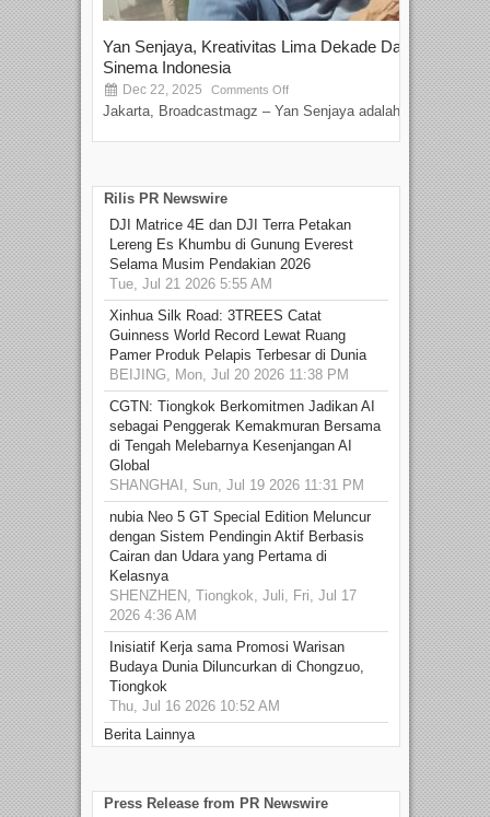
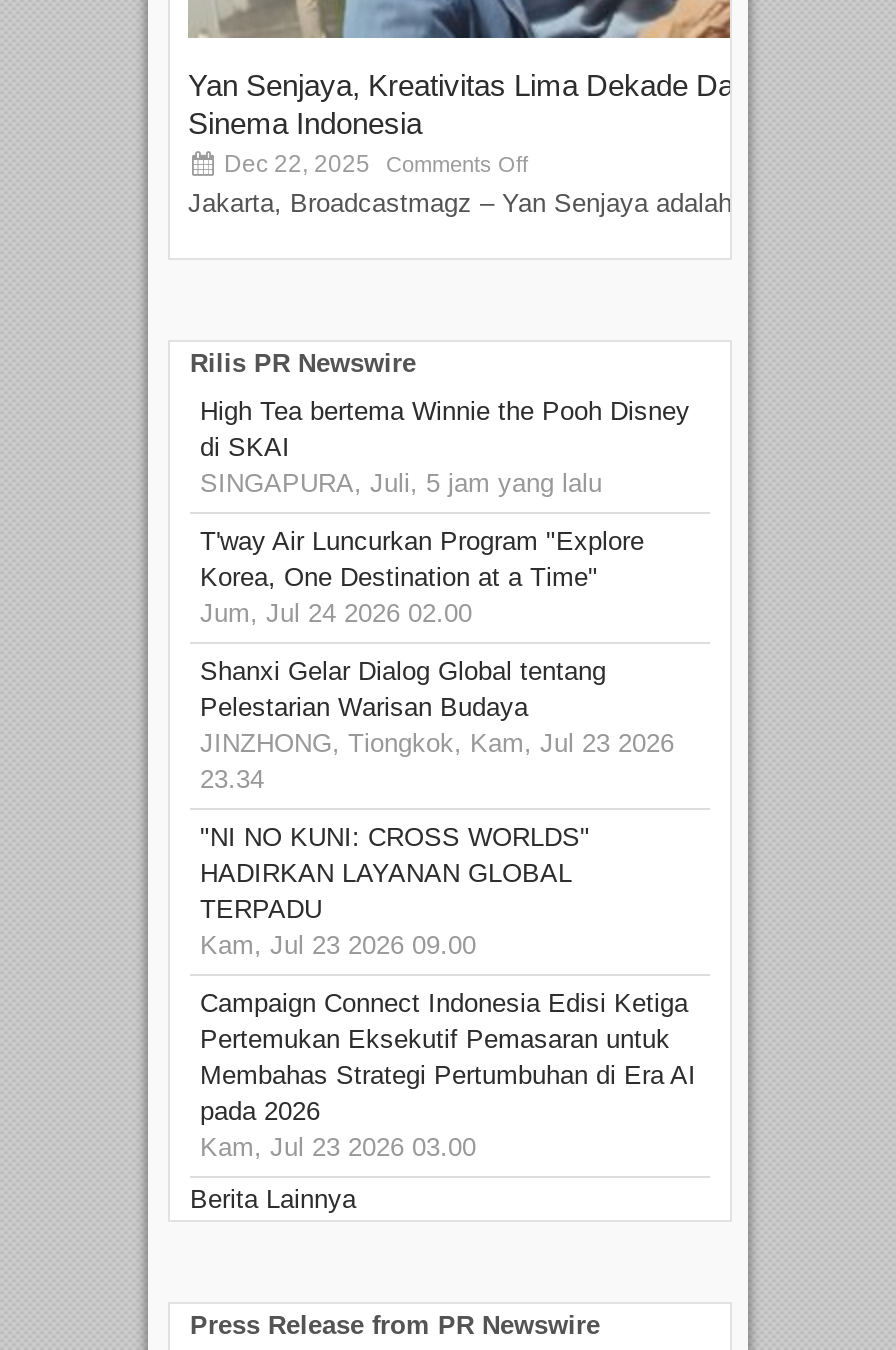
[109,216,353,292] DJI Matrice 4E dan DJI Terra Petakan | Lereng Es Khumbu di Gunung Everest | Selama Musim Pendakian 2026 | Tue, Jul 21 2026 5:55 AM -> [200,396,690,498] High Tea bertema Winnie the Pooh Disney | di SKAI | SINGAPURA, Juli, 5 jam yang lalu
[109,307,366,383] Xinhua Silk Road: 3TREES Catat | Guinness World Record Lewat Ruang | Pamer Produk Pelapis Terbesar di Dunia | BEIJING, Mon, Jul 20 2026 11:38 PM -> [200,526,644,628] T'way Air Luncurkan Program "Explore | Korea, One Destination at a Time" | Jum, Jul 24 2026 02.00
[109,398,381,493] CGTN: Tiongkok Berkomitmen Jadikan AI | sebagai Penggerak Kemakmuran Bersama | di Tengah Melebarnya Kesenjangan AI | Global | SHANGHAI, Sun, Jul 19 2026 11:31 PM -> [200,656,674,794] Shanxi Gelar Dialog Global tentang | Pelestarian Warisan Budaya | JINZHONG, Tiongkok, Kam, Jul 23 2026 | 23.34
[109,508,371,623] nubia Neo 5 GT Special Edition Meluncur | dengan Sistem Pendingin Aktif Berbasis | Cairan dan Udara yang Pertama di | Kelasnya | SHENZHEN, Tiongkok, Juli, Fri, Jul 17 | 2026 4:36 AM -> [200,822,590,960] "NI NO KUNI: CROSS WORLDS" | HADIRKAN LAYANAN GLOBAL | TERPADU | Kam, Jul 23 2026 09.00
[109,639,364,714] Inisiatif Kerja sama Promosi Warisan | Budaya Dunia Diluncurkan di Chongzuo, | Tiongkok | Thu, Jul 16 2026 10:52 AM -> [200,988,696,1162] Campaign Connect Indonesia Edisi Ketiga | Pertemukan Eksekutif Pemasaran untuk | Membahas Strategi Pertumbuhan di Era AI | pada 2026 | Kam, Jul 23 2026 03.00

